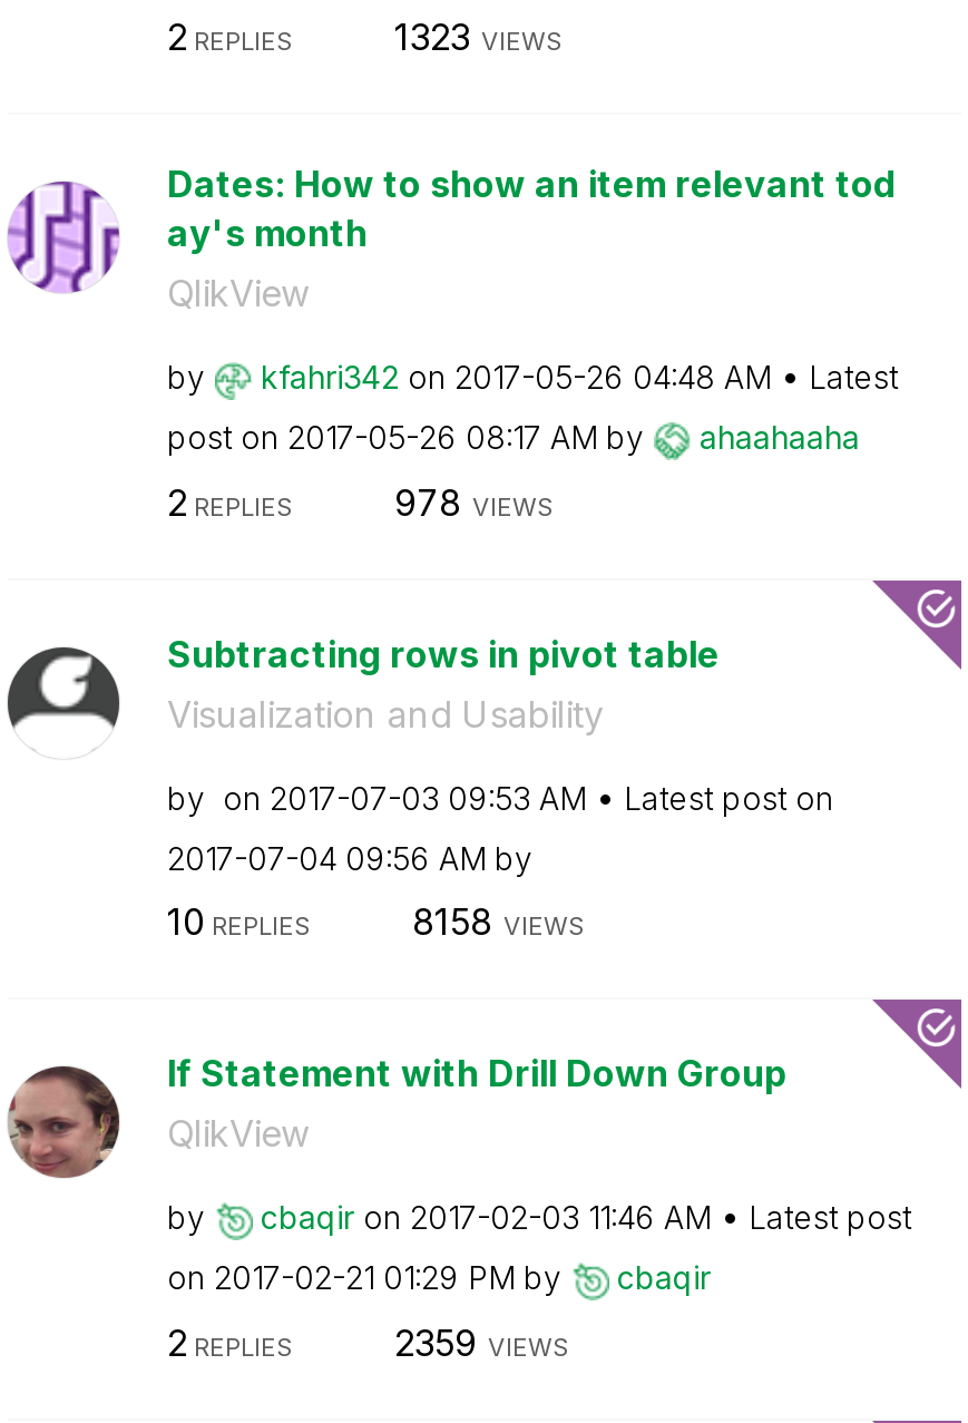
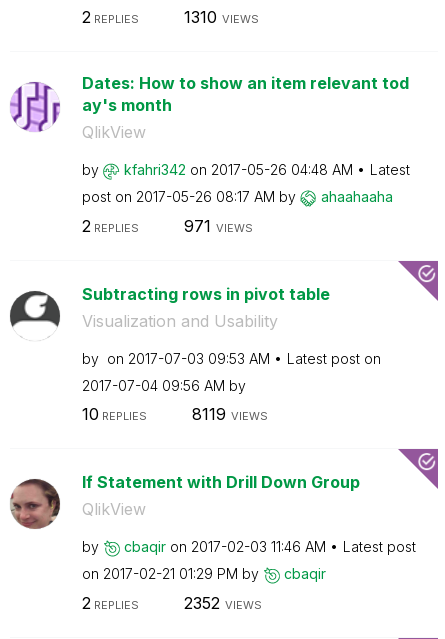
[394,14,564,59] 1323 VIEWS -> [183,7,258,27] 1310 VIEWS
[394,479,555,524] 978 VIEWS -> [183,215,252,235] 971 VIEWS
[412,899,586,944] 8158 VIEWS -> [191,404,267,424] 8119 VIEWS
[394,1319,570,1364] 2359 VIEWS -> [183,592,261,612] 2352 VIEWS

